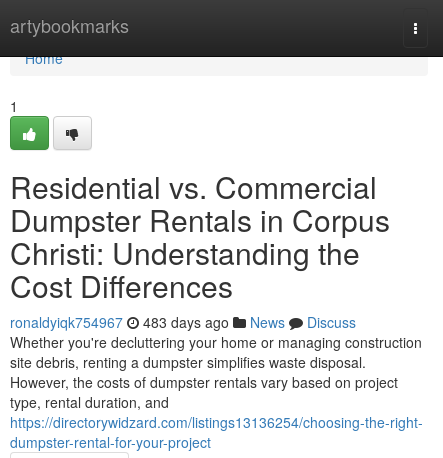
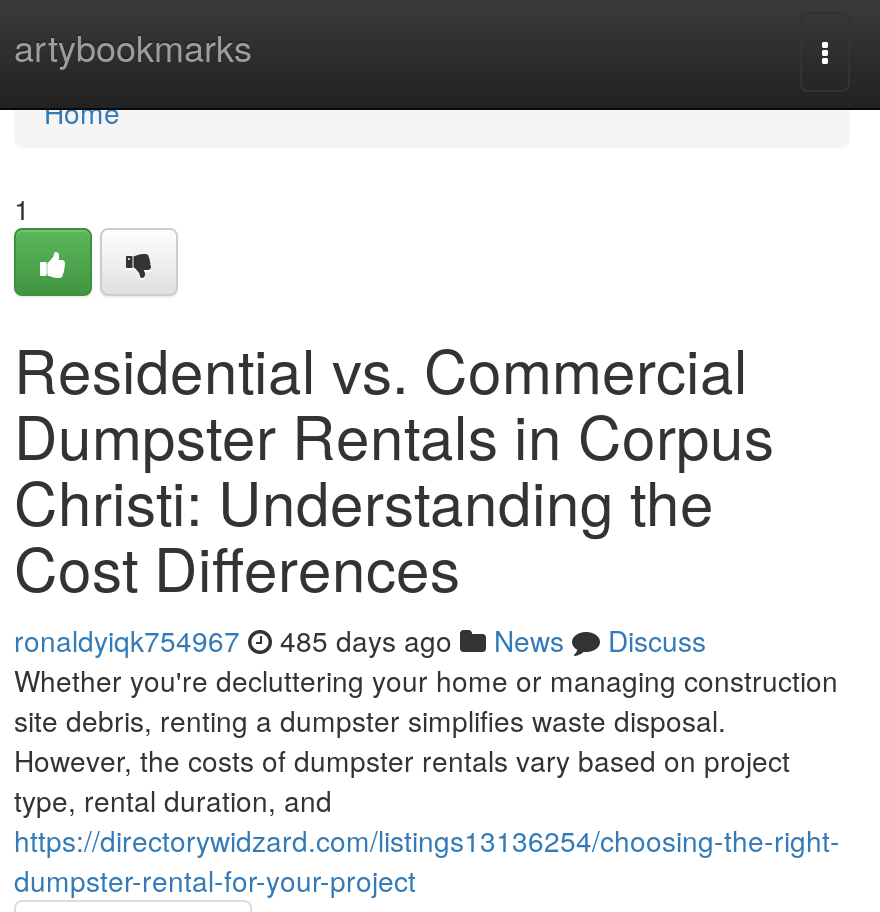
[10,312,356,332] ronaldyiqk754967 483 days ago News Discuss -> [14,620,706,660] ronaldyiqk754967 485 days ago News Discuss

